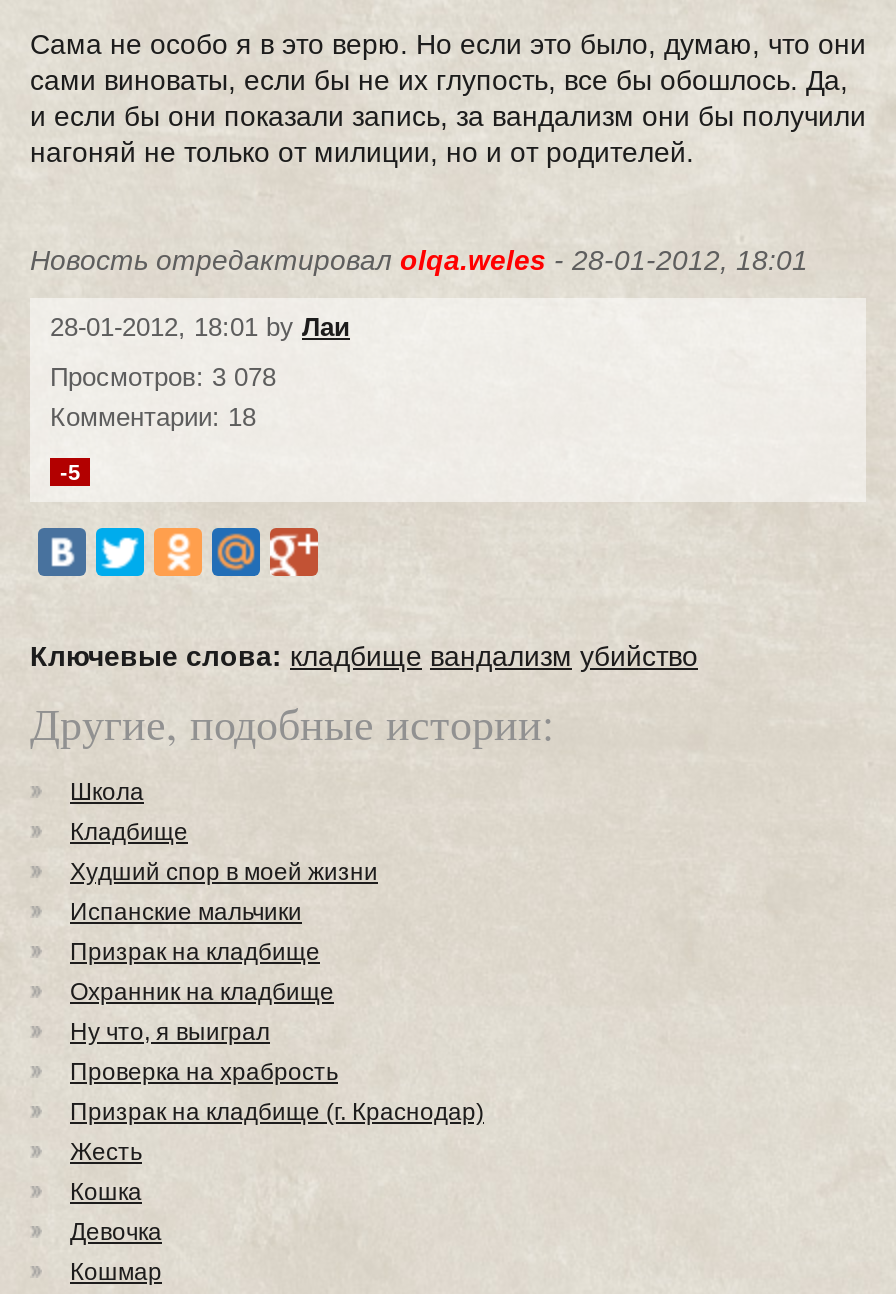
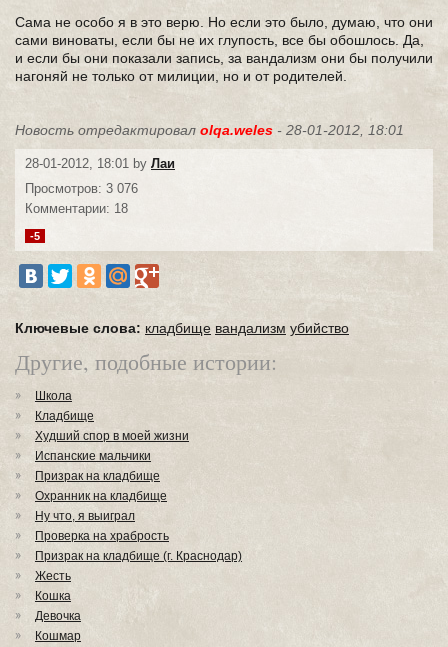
[50,362,276,392] Просмотров: 3 078 -> [25,181,138,196] Просмотров: 3 076

